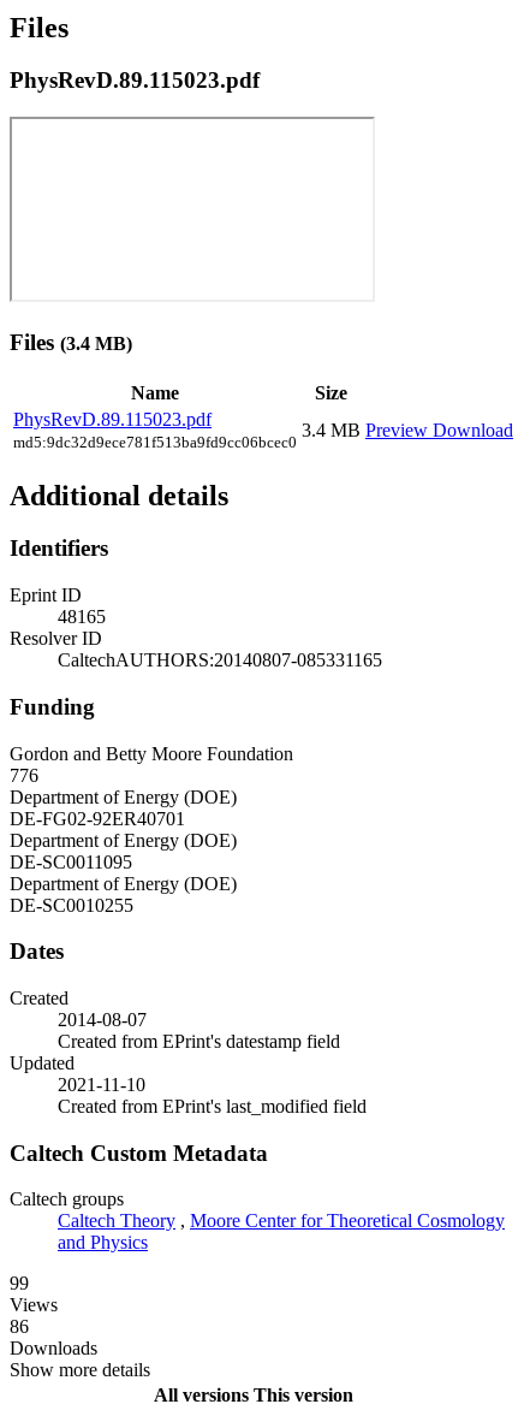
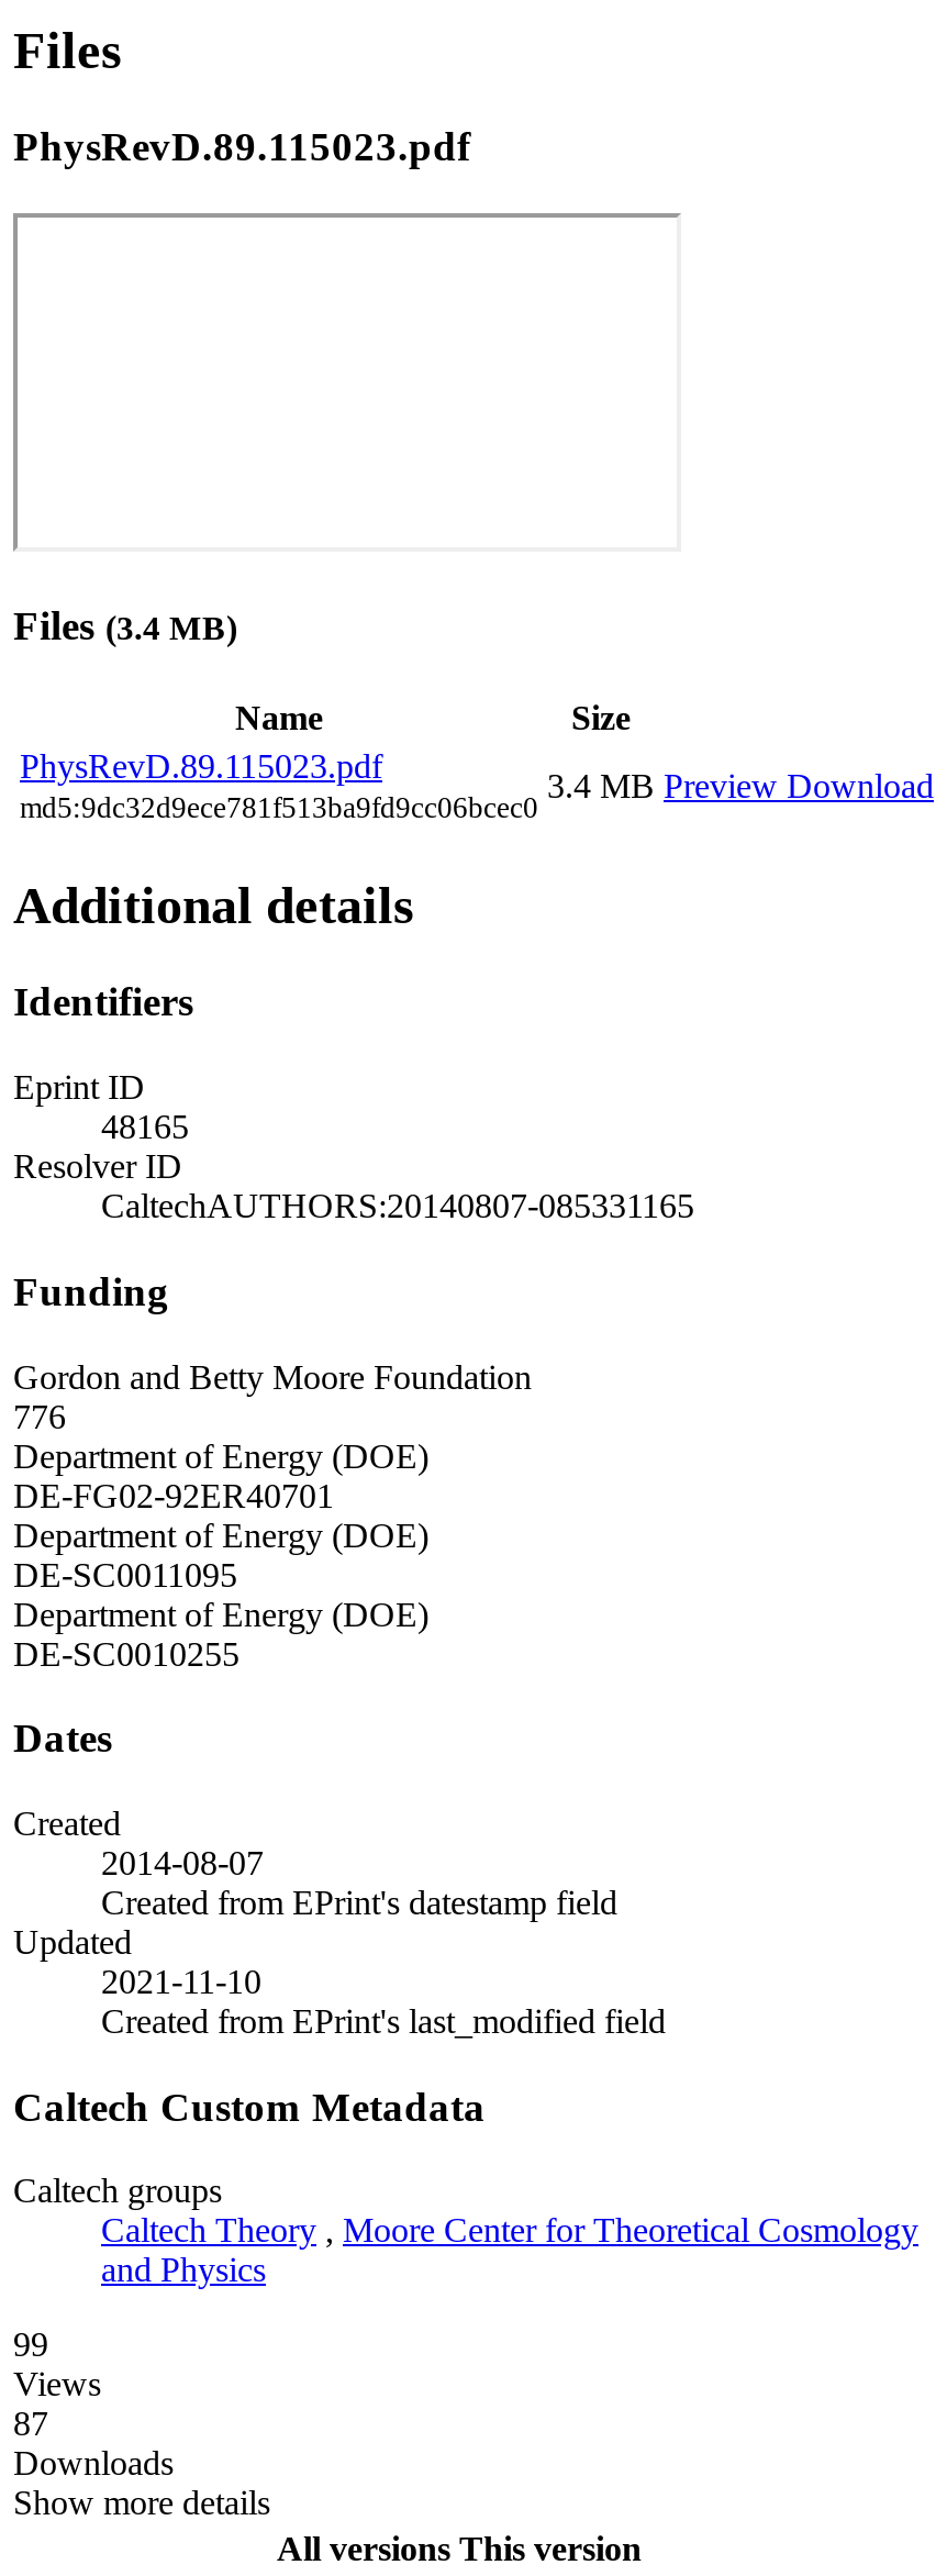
[10,1317,29,1337] 86 -> [13,2406,48,2443] 87

